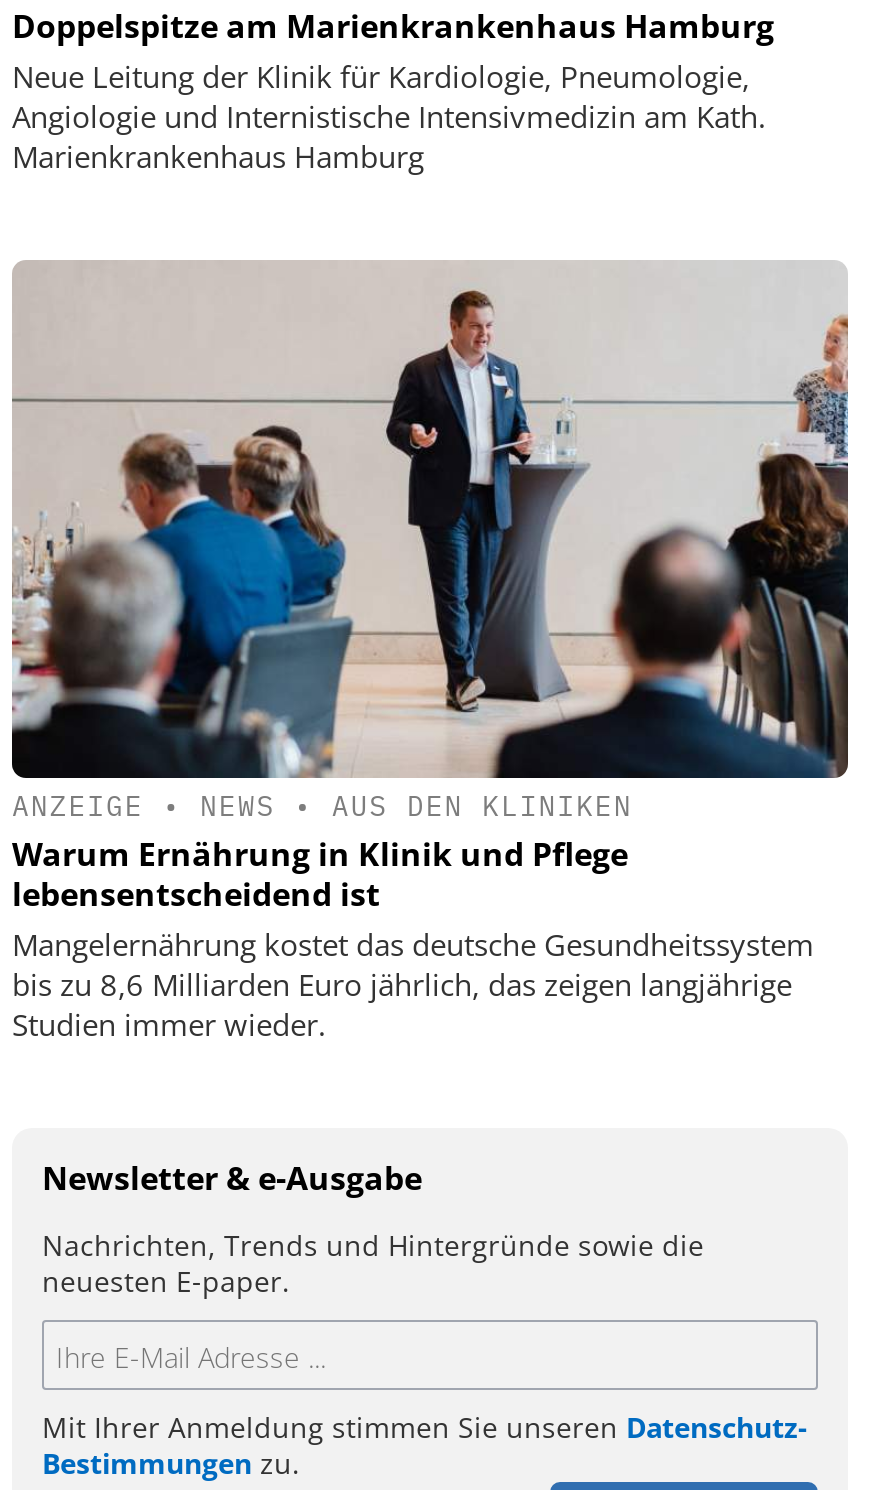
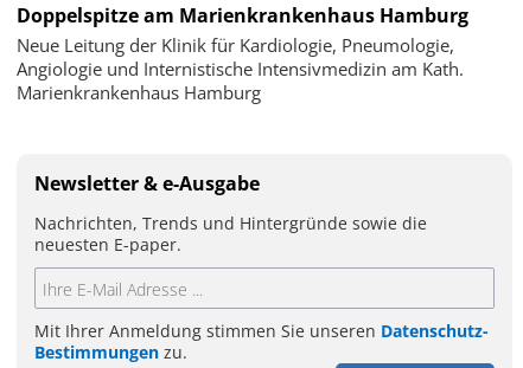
[10,260,850,1044] [image] | ANZEIGE • NEWS • AUS DEN KLINIKEN | Warum Ernährung in Klinik und Pflege | lebensentscheidend ist | Mangelernährung kostet das deutsche Gesundheitssystem | bis zu 8,6 Milliarden Euro jährlich, das zeigen langjährige | Studien immer wieder. -> none

